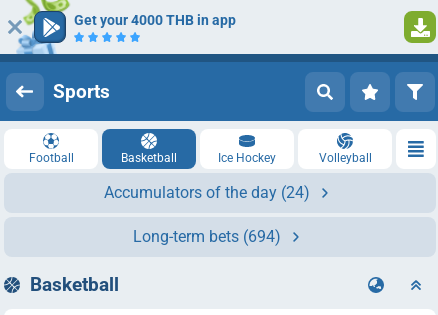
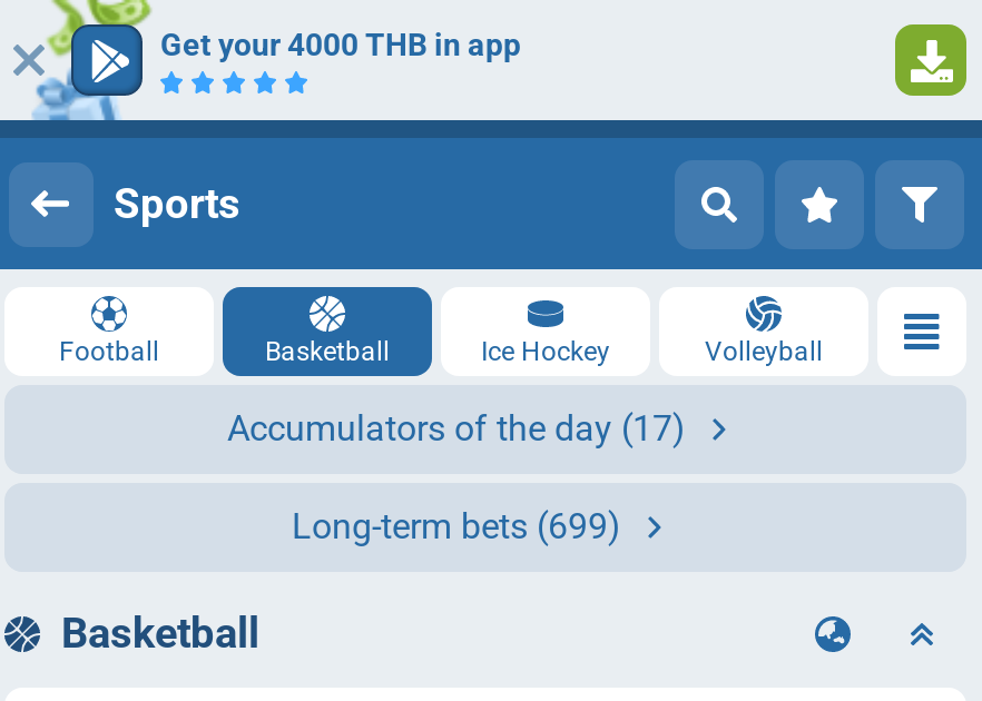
[104,183,310,202] Accumulators of the day (24) -> [227,407,686,450] Accumulators of the day (17)
[133,227,281,246] Long-term bets (694) -> [292,505,621,547] Long-term bets (699)

